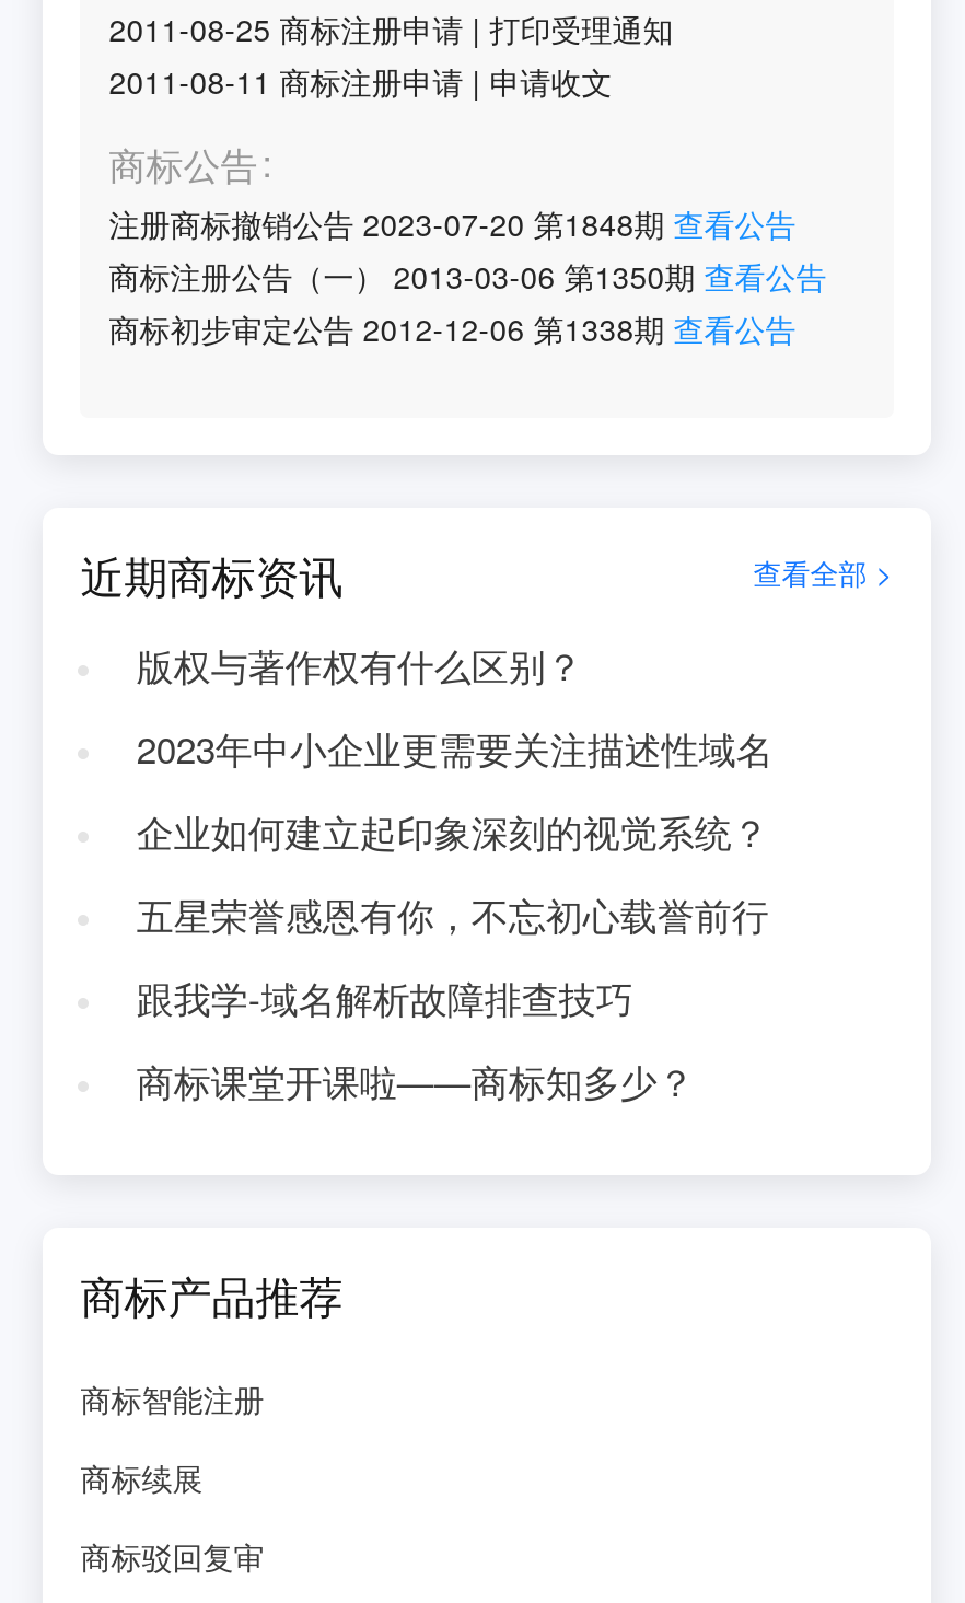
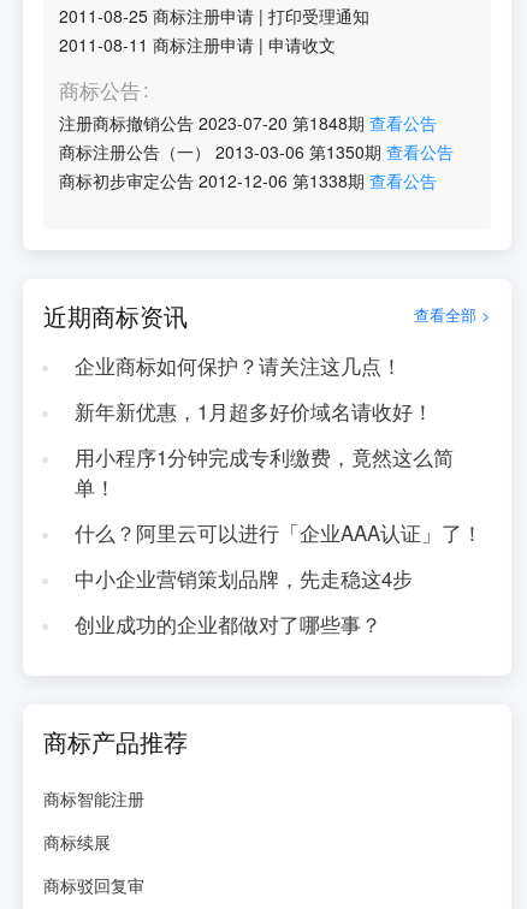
[136,639,583,692] 版权与著作权有什么区别？ -> [74,351,402,380] 企业商标如何保护？请关注这几点！
[136,722,773,775] 2023年中小企业更需要关注描述性域名 -> [74,397,433,426] 新年新优惠，1月超多好价域名请收好！
[136,805,769,858] 企业如何建立起印象深刻的视觉系统？ -> [74,442,453,501] 用小程序1分钟完成专利缴费，竟然这么简 | 单！
[136,888,769,941] 五星荣誉感恩有你，不忘初心载誉前行 -> [74,518,482,547] 什么？阿里云可以进行「企业AAA认证」了！
[136,971,633,1024] 跟我学-域名解析故障排查技巧 -> [74,564,412,593] 中小企业营销策划品牌，先走稳这4步
[136,1055,694,1107] 商标课堂开课啦——商标知多少？ -> [74,609,381,638] 创业成功的企业都做对了哪些事？

